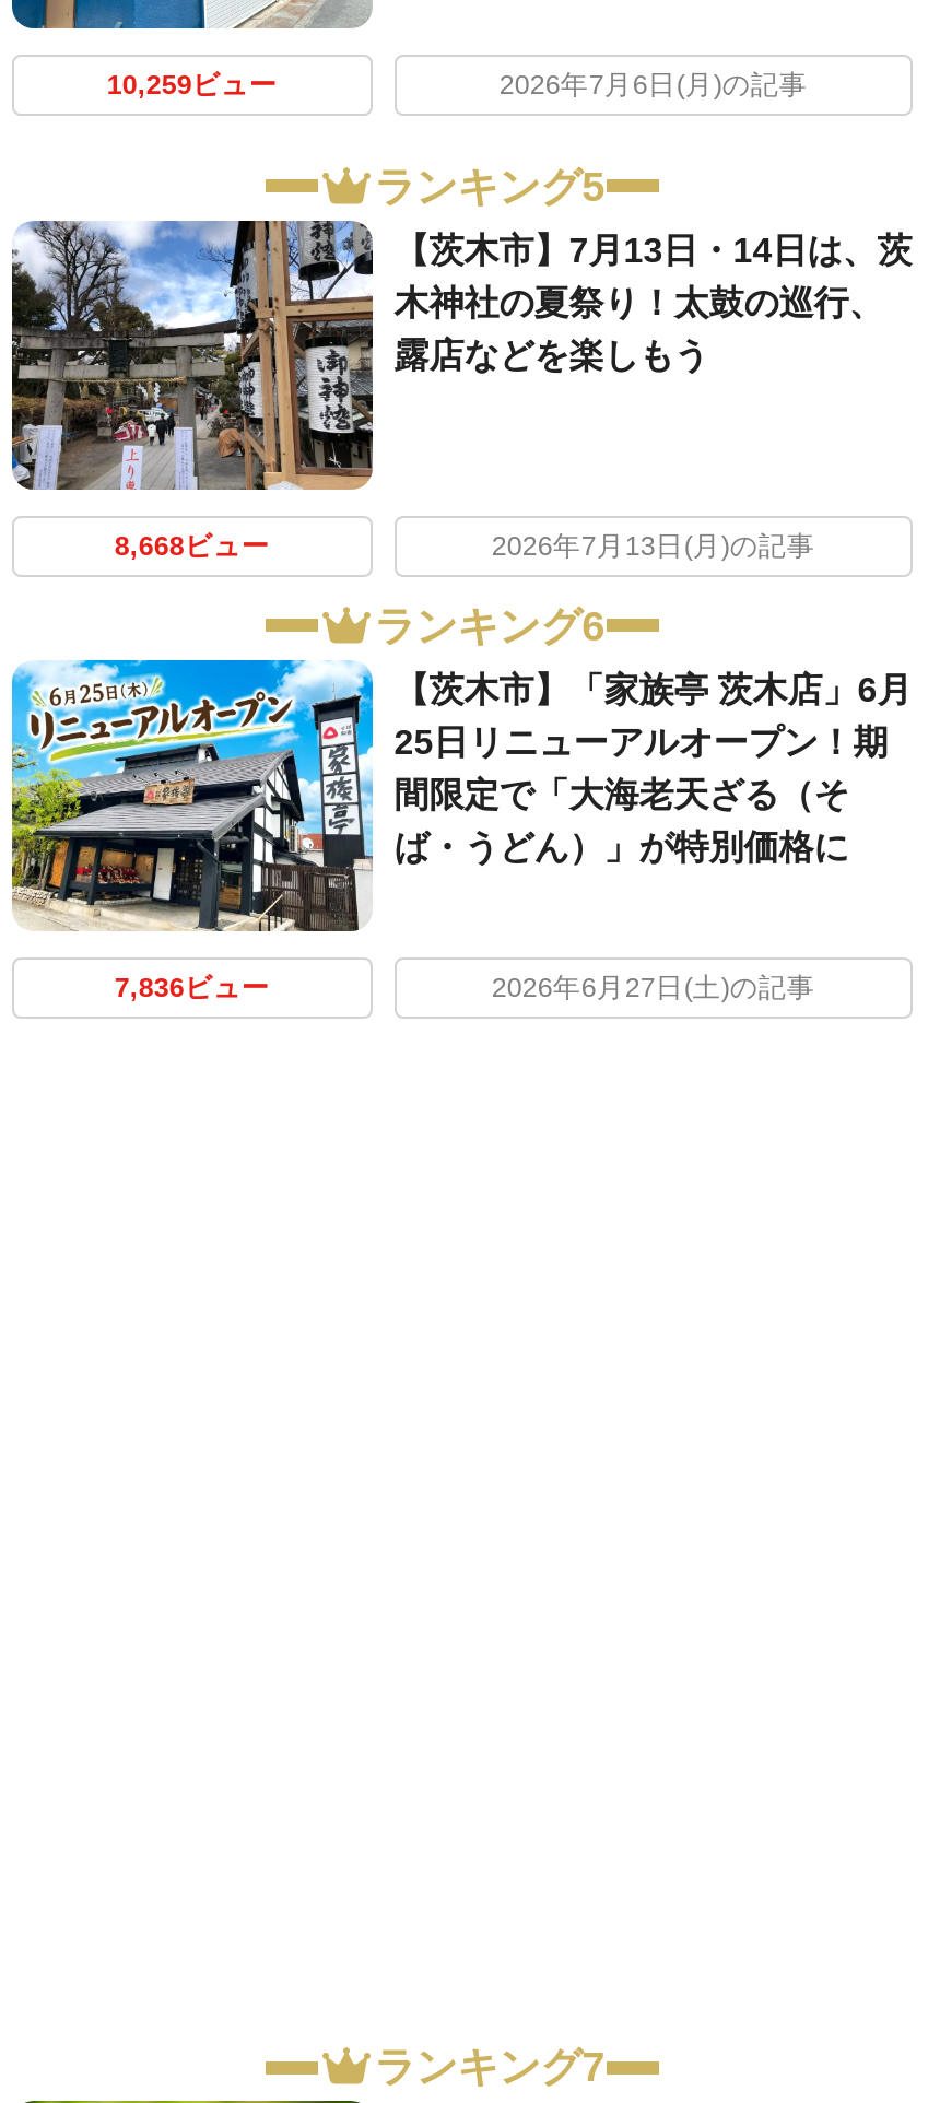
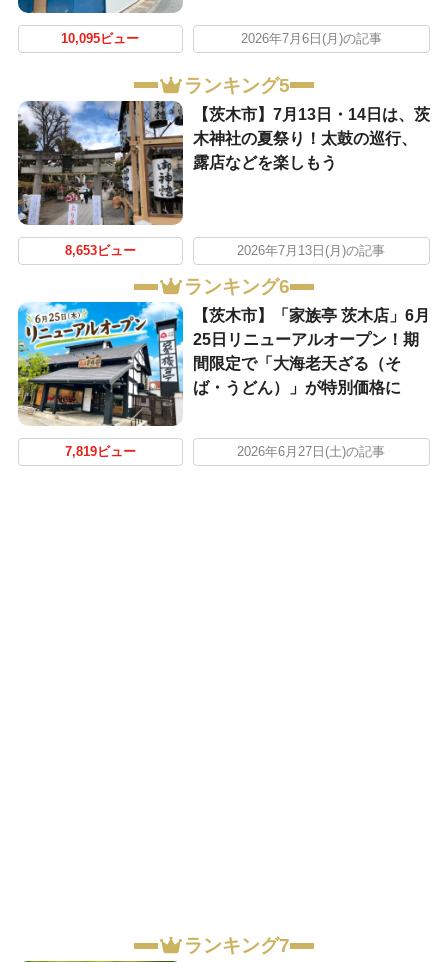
[107,71,277,101] 10,259ビュー -> [61,32,139,46] 10,095ビュー
[114,532,270,562] 8,668ビュー -> [65,243,136,257] 8,653ビュー
[114,971,270,1002] 7,836ビュー -> [65,445,136,459] 7,819ビュー

